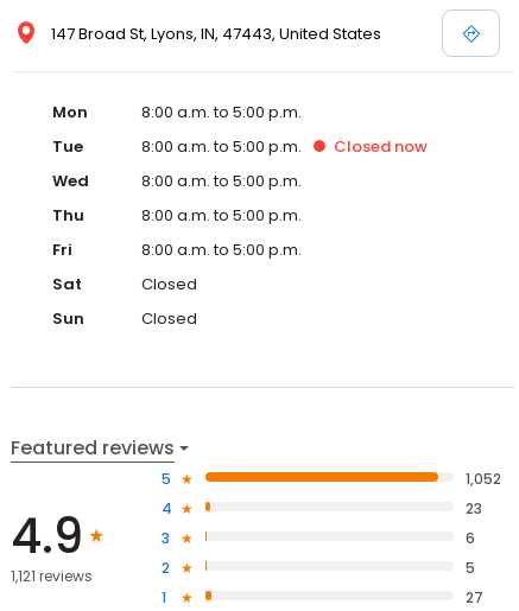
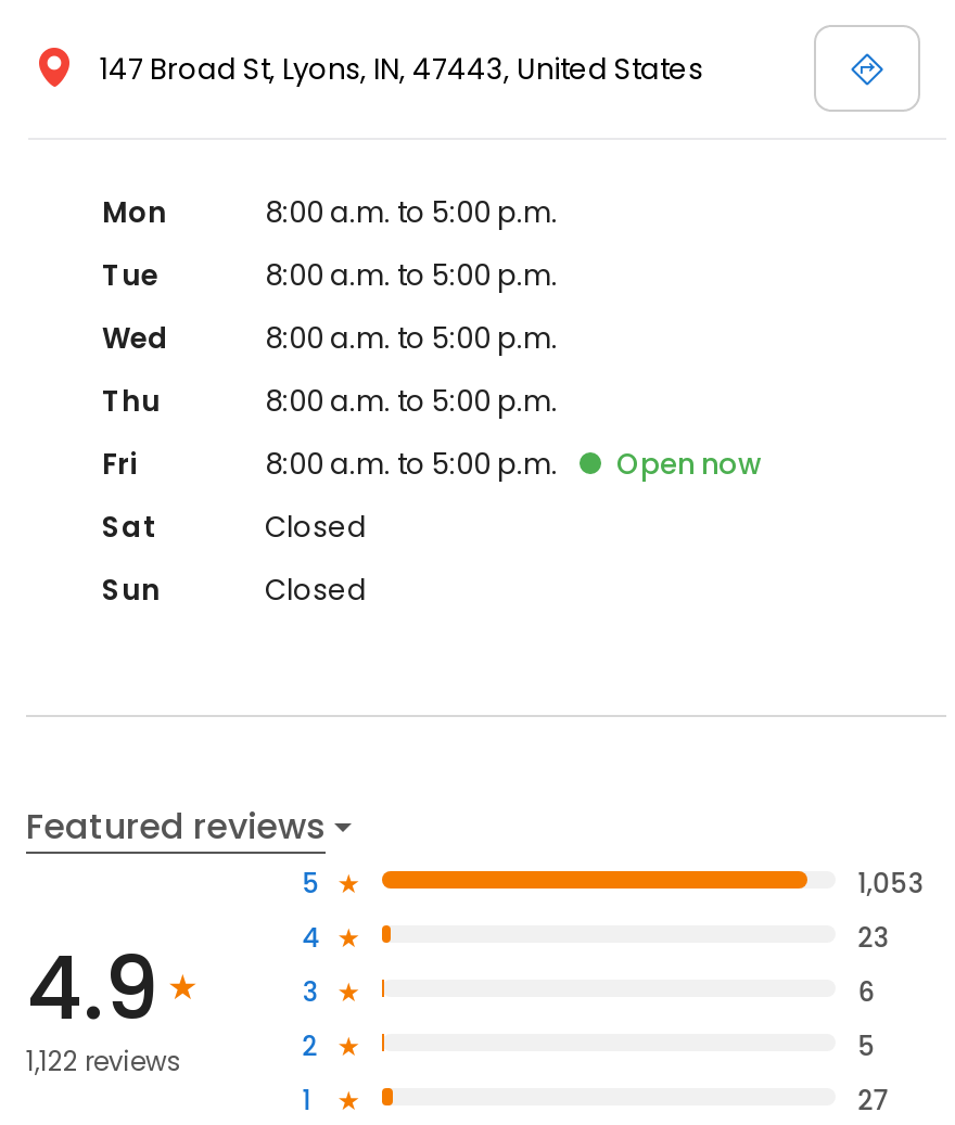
[334,135,428,158] Closed now -> none
none -> [616,444,762,485] Open now
[466,468,501,488] 1,052 -> [858,864,923,901] 1,053
[11,567,93,587] 1,121 reviews -> [26,1044,182,1081] 1,122 reviews

